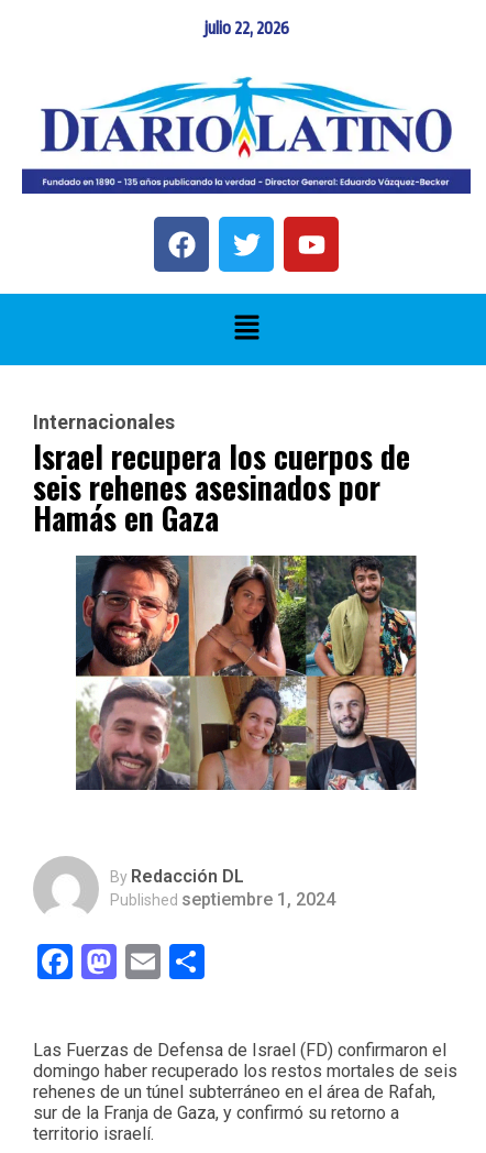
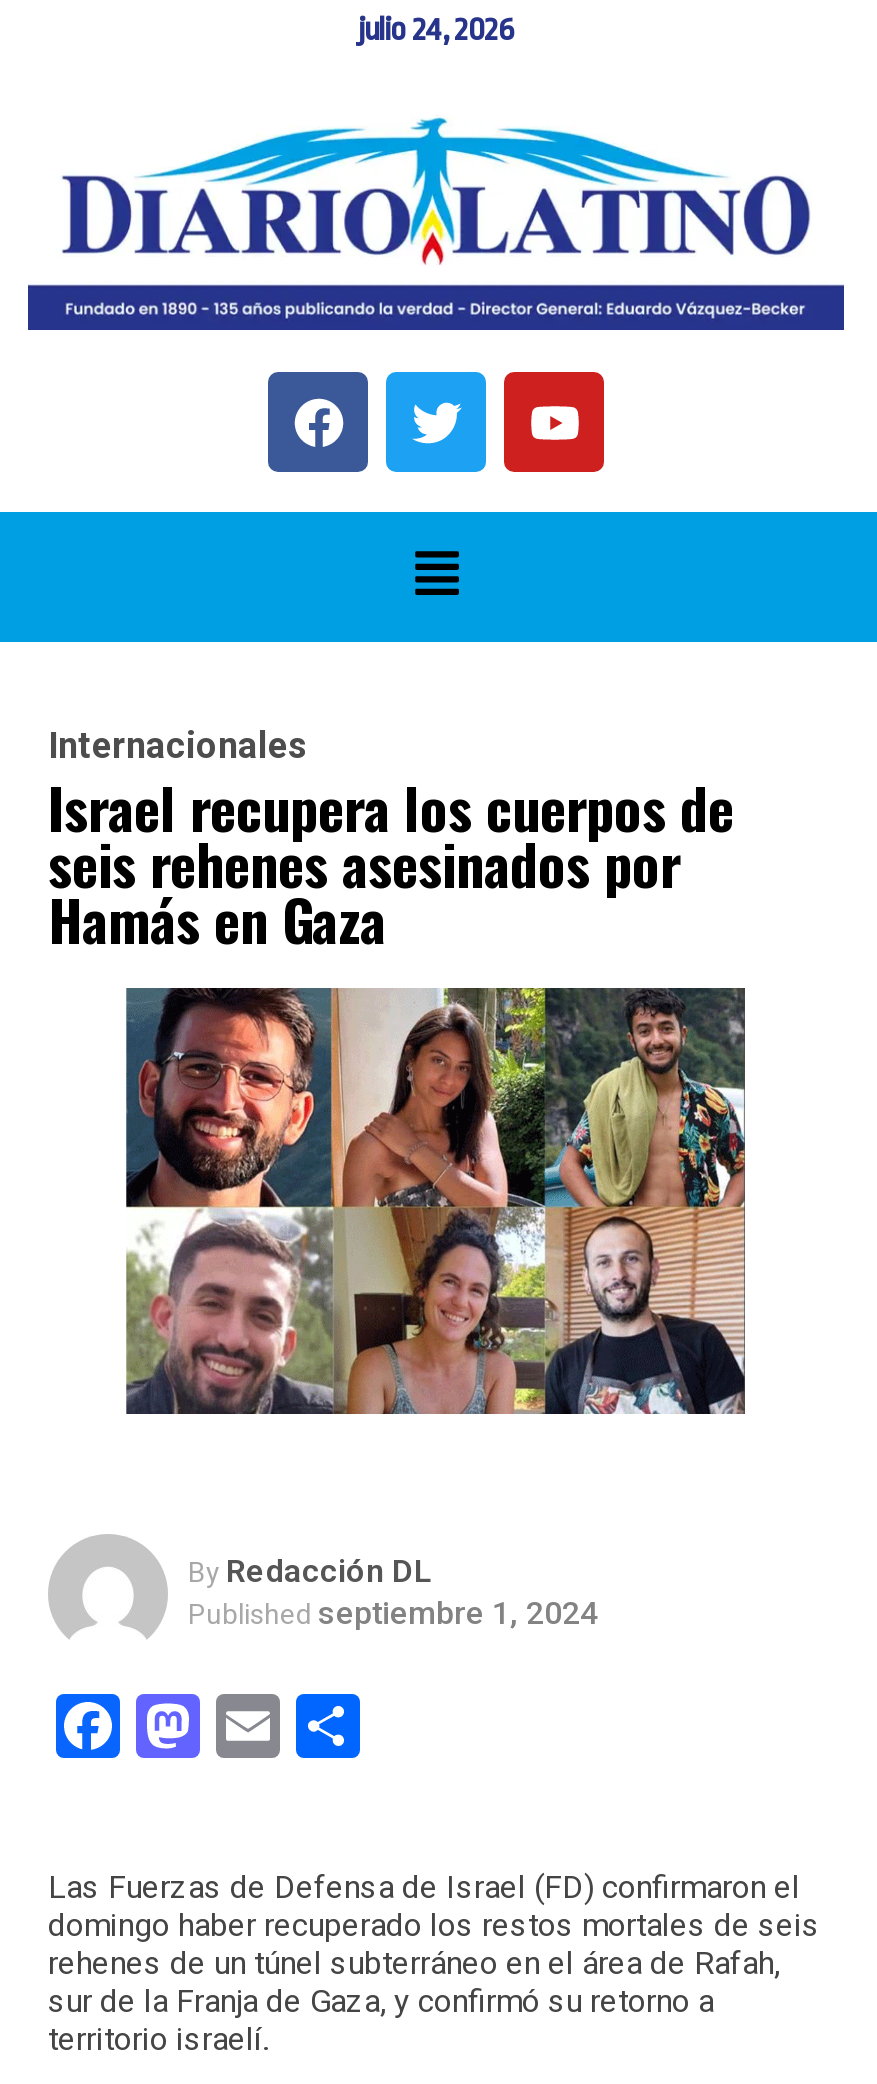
[204,19,289,39] julio 22, 2026 -> [358,12,514,48] julio 24, 2026

